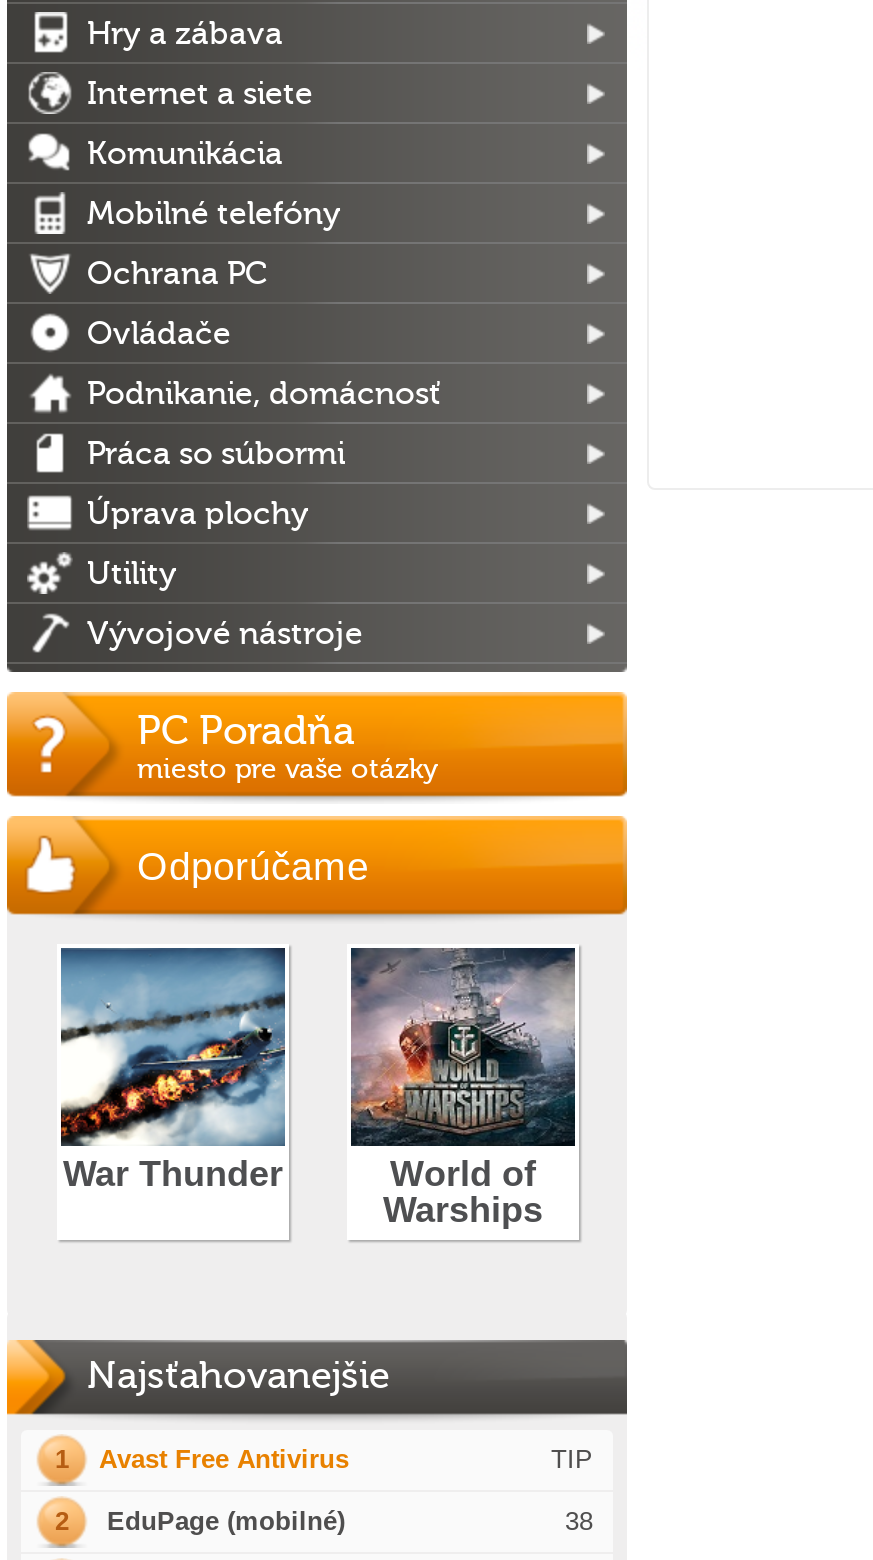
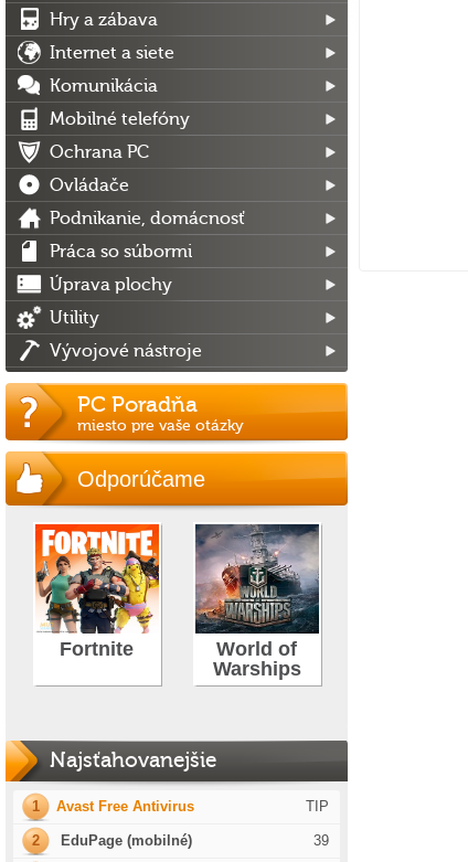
[59,946,287,1194] [image] | War Thunder -> [34,523,160,660] [image] | Fortnite
[565,1505,593,1535] 38 -> [313,832,329,848] 39

